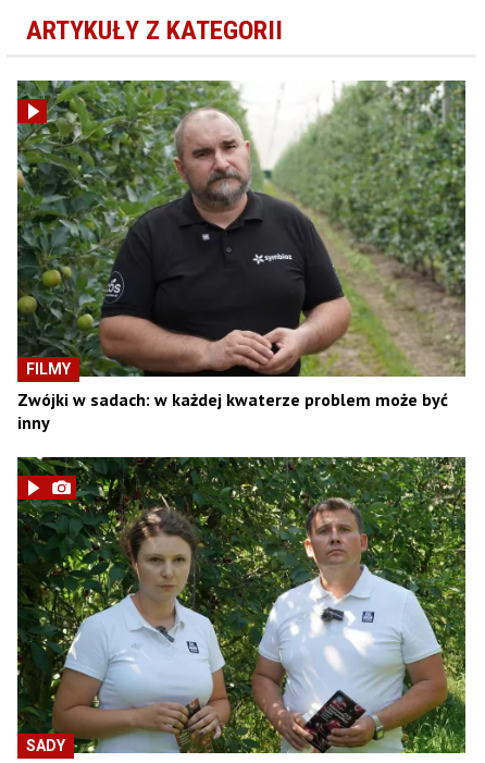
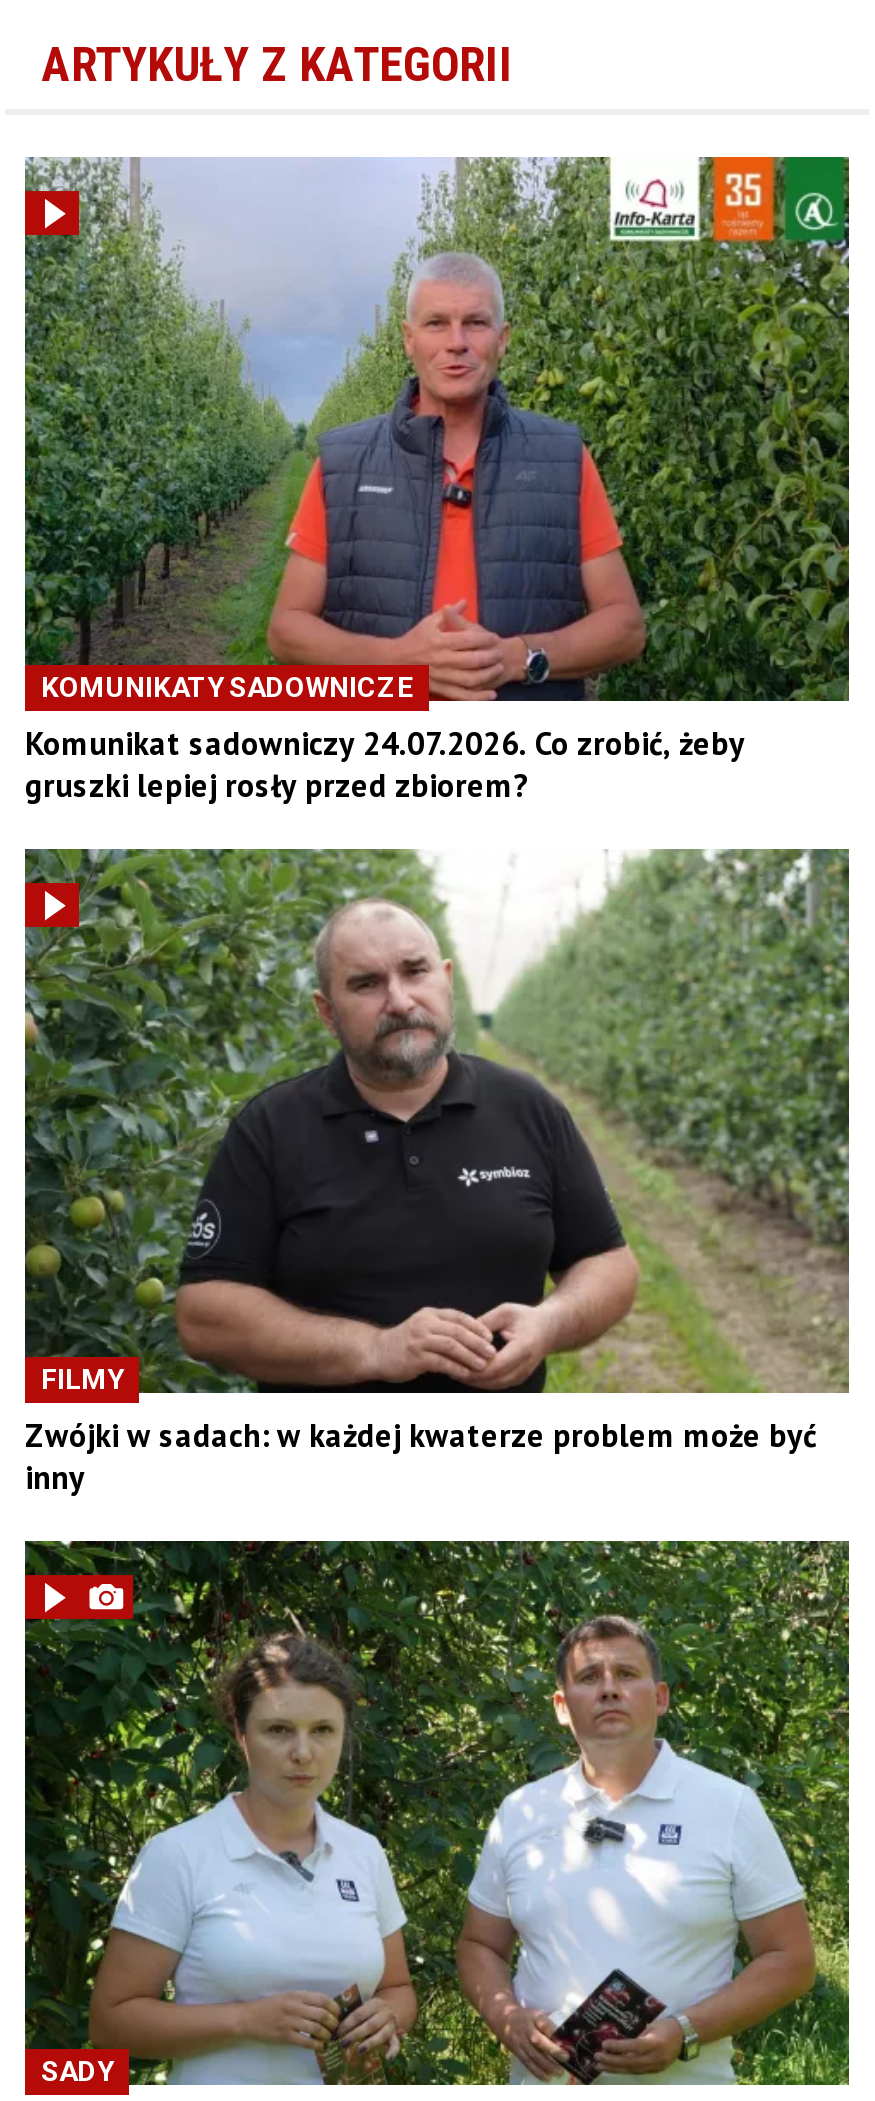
none -> [23,155,851,806] [image] | KOMUNIKATY SADOWNICZE | Komunikat sadowniczy 24.07.2026. Co zrobić, żeby | gruszki lepiej rosły przed zbiorem?

